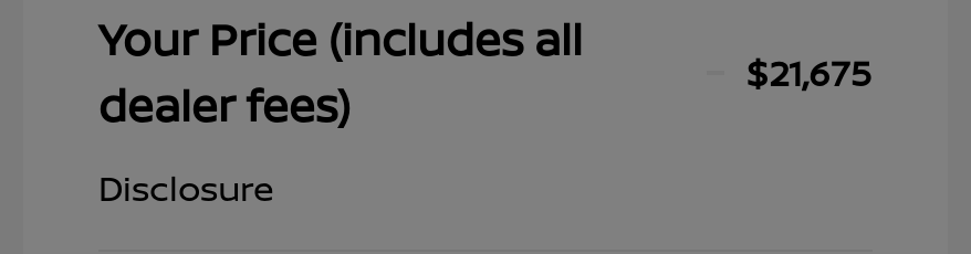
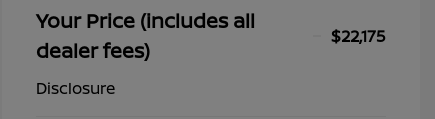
[746,49,873,98] $21,675 -> [331,25,386,47] $22,175

